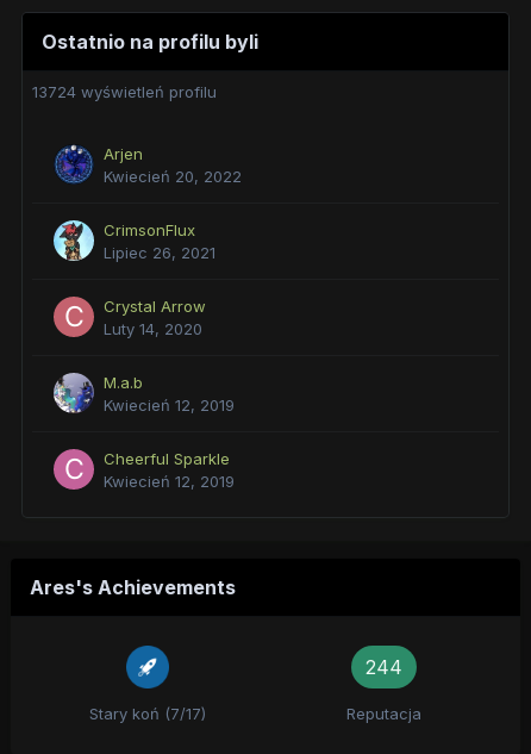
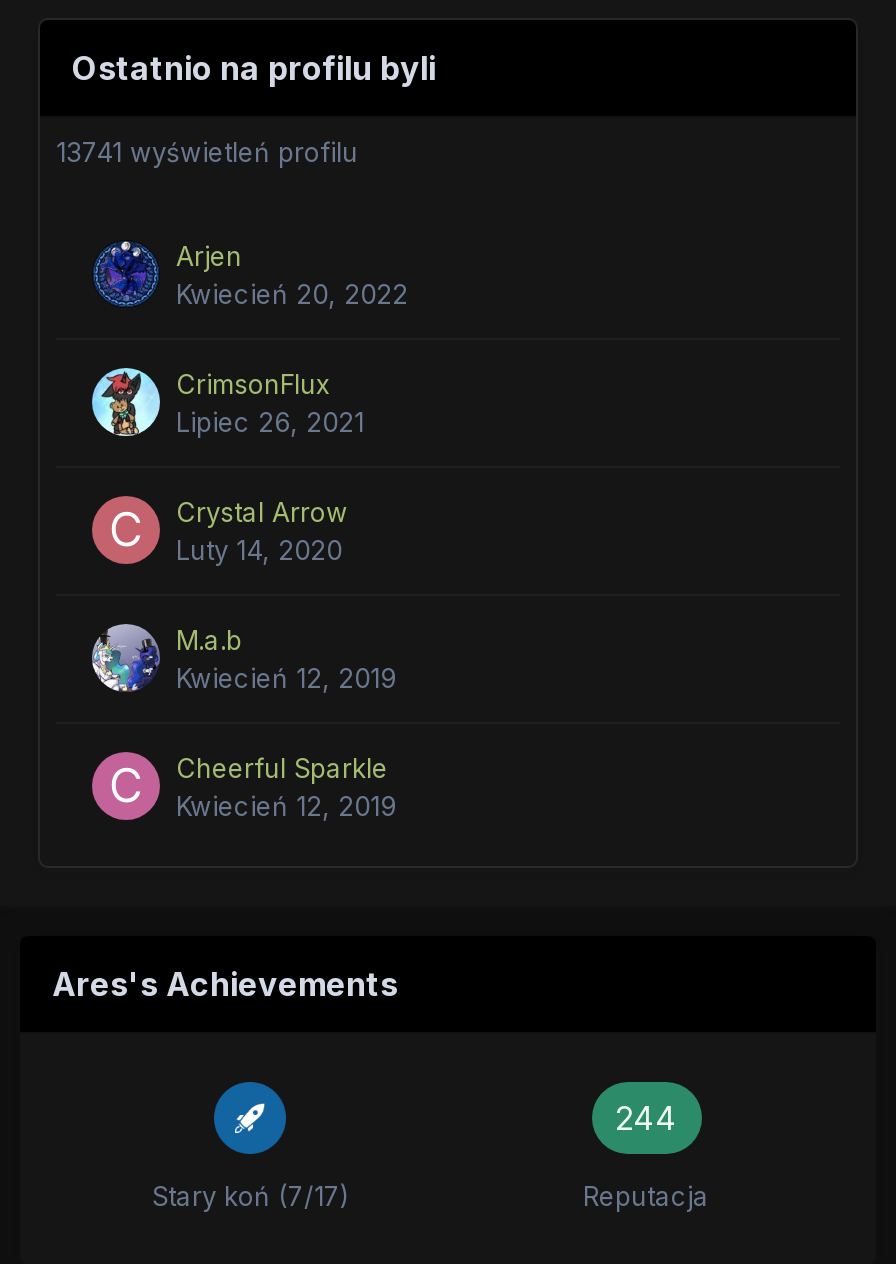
[32,82,217,101] 13724 wyświetleń profilu -> [56,136,358,168] 13741 wyświetleń profilu

